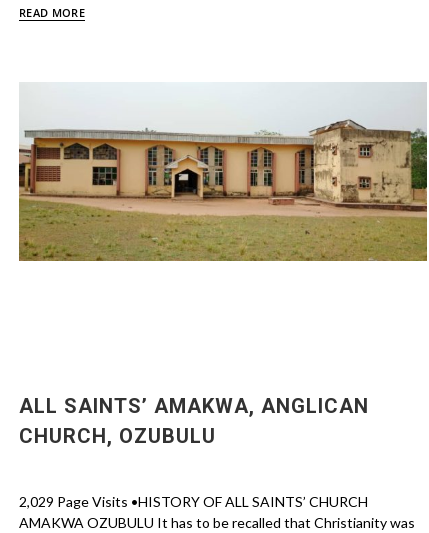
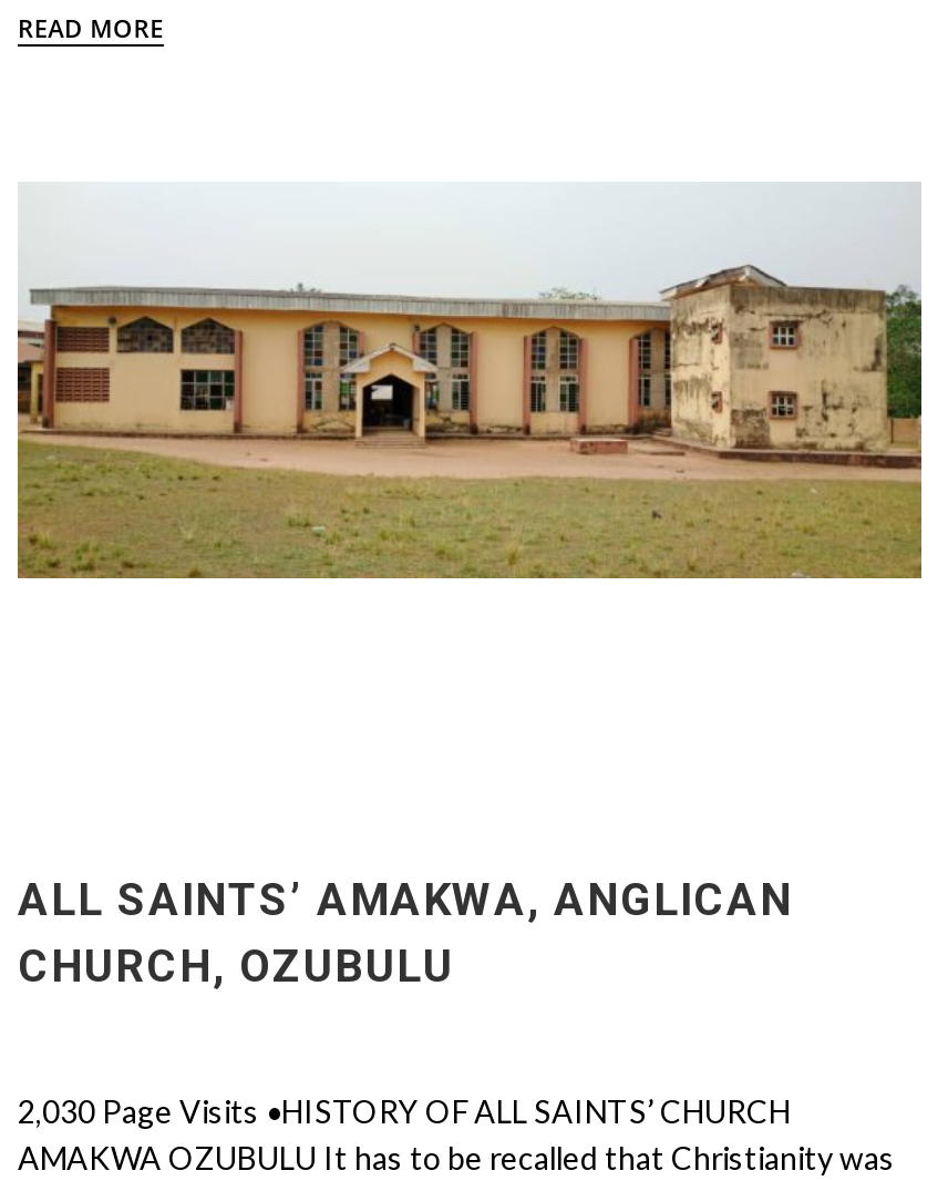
[19,493,368,510] 2,029 Page Visits •HISTORY OF ALL SAINTS’ CHURCH -> [18,1092,791,1130] 2,030 Page Visits •HISTORY OF ALL SAINTS’ CHURCH

